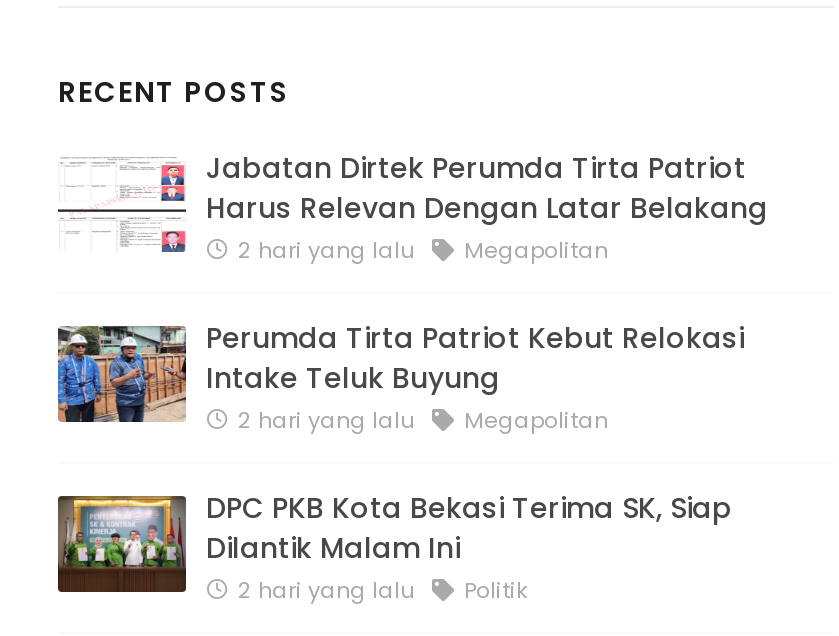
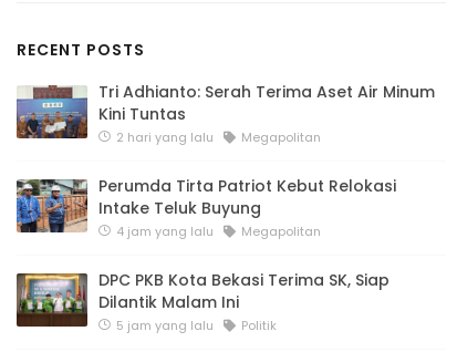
[58,148,768,254] [image] | Jabatan Dirtek Perumda Tirta Patriot | Harus Relevan Dengan Latar Belakang -> [15,81,435,139] [image] | Tri Adhianto: Serah Terima Aset Air Minum | Kini Tuntas
[232,404,414,436] 2 hari yang lalu -> [113,222,214,240] 4 jam yang lalu
[232,574,414,606] 2 hari yang lalu -> [113,316,214,334] 5 jam yang lalu

